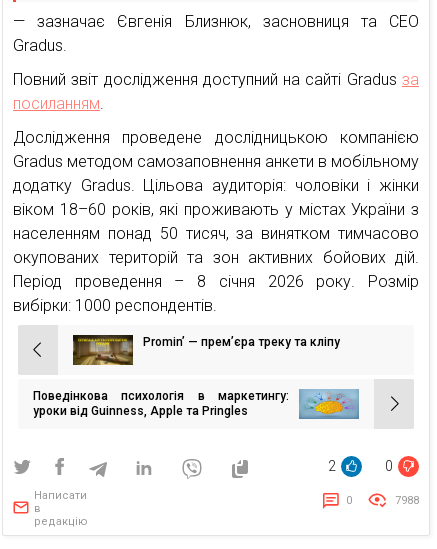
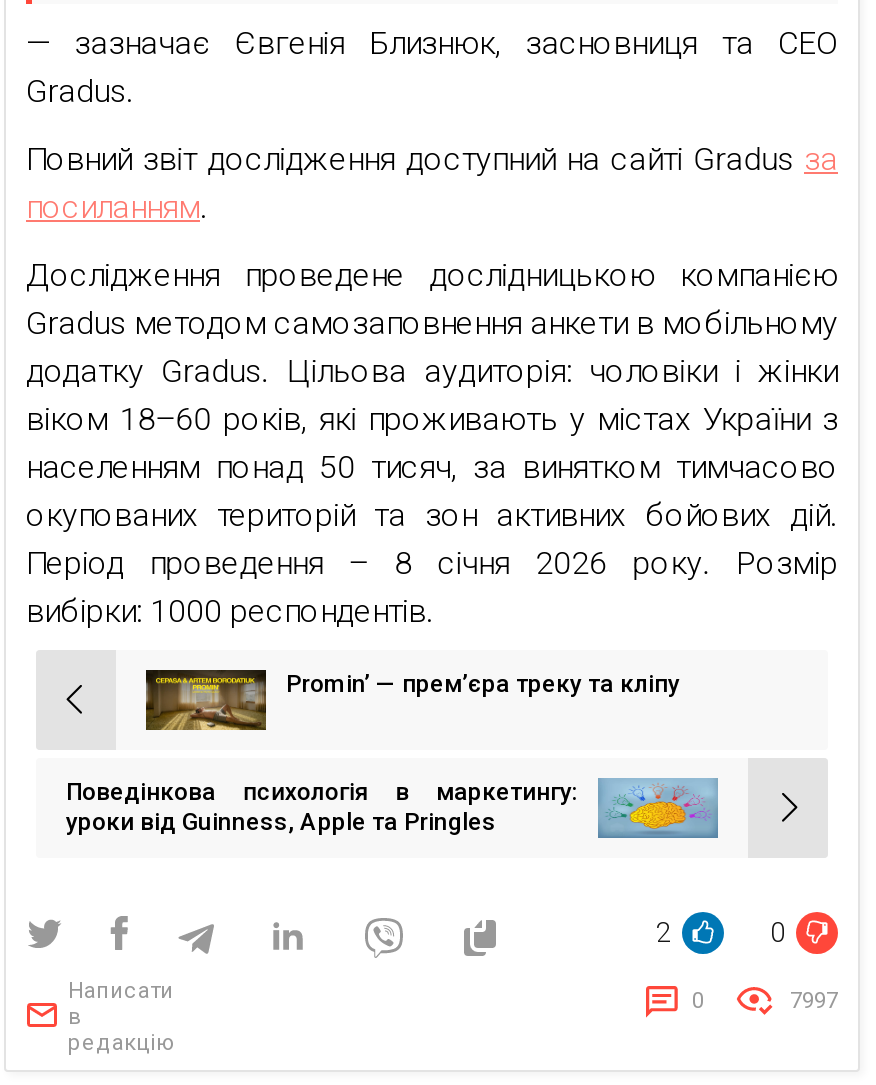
[395,494,419,507] 7988 -> [790,988,838,1014] 7997

